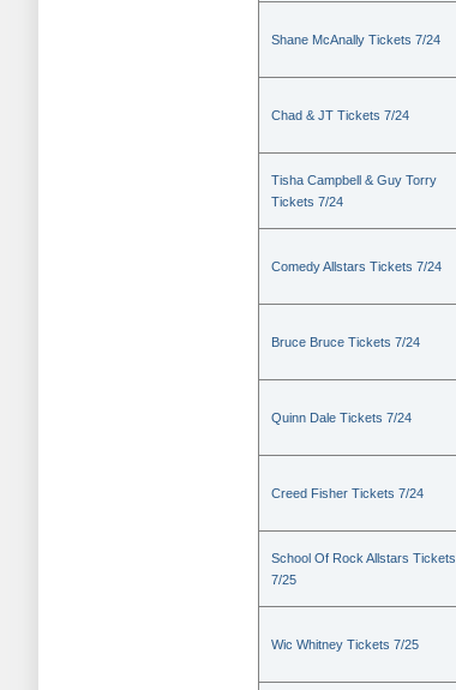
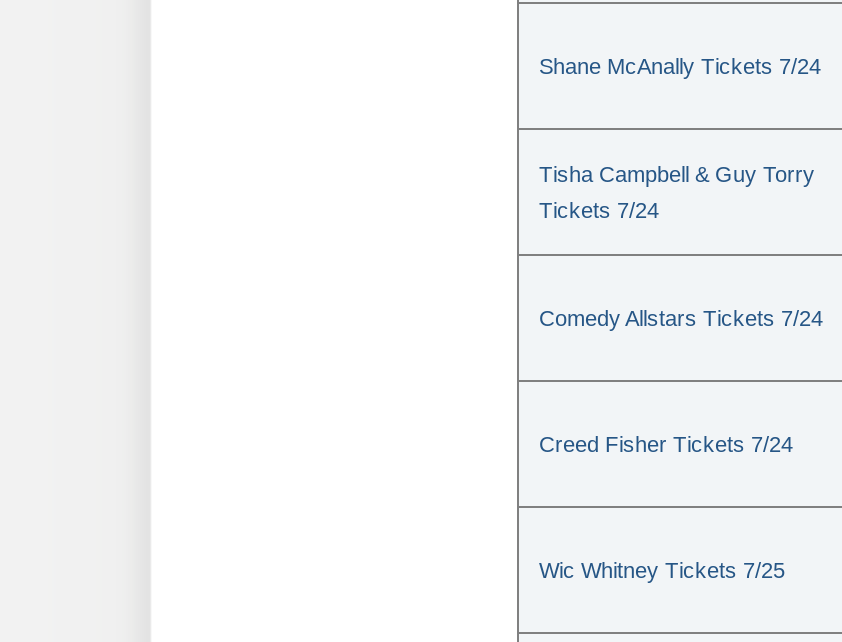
[271,108,409,123] Chad & JT Tickets 7/24 -> none
[271,335,420,349] Bruce Bruce Tickets 7/24 -> none
[271,411,412,425] Quinn Dale Tickets 7/24 -> none
[271,551,456,587] School Of Rock Allstars Tickets | 7/25 -> none

